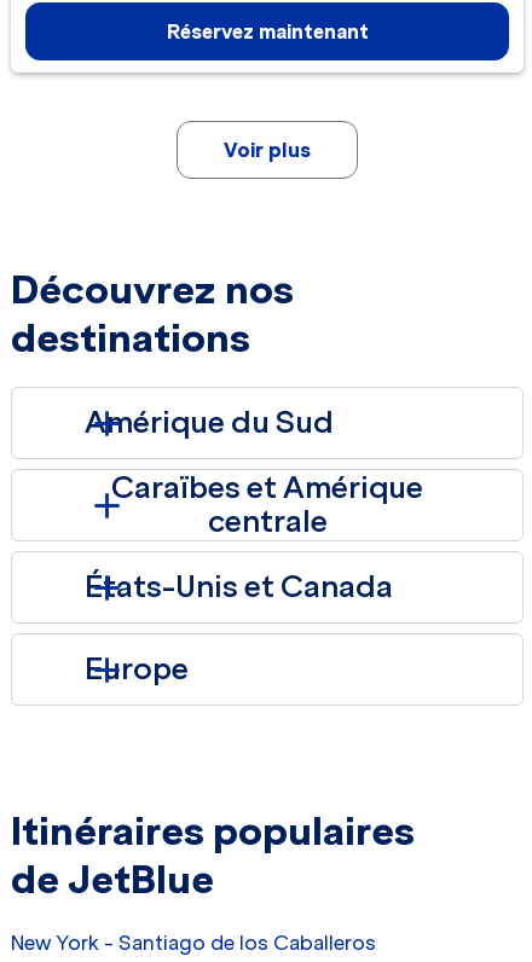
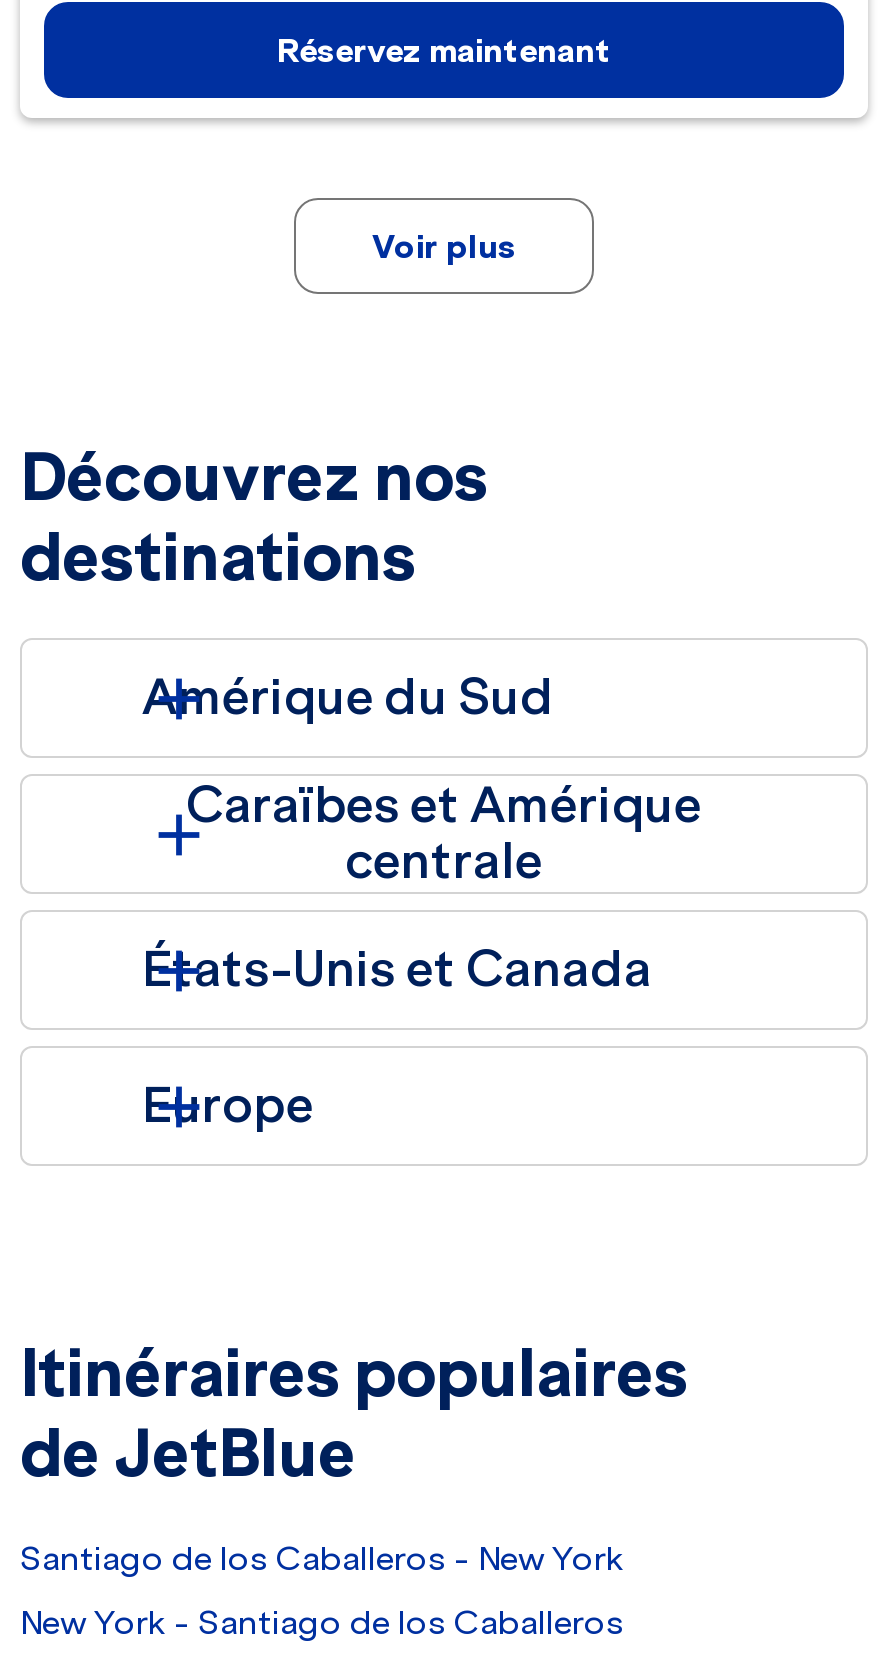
none -> [20,1538,624,1578] Santiago de los Caballeros - New York

